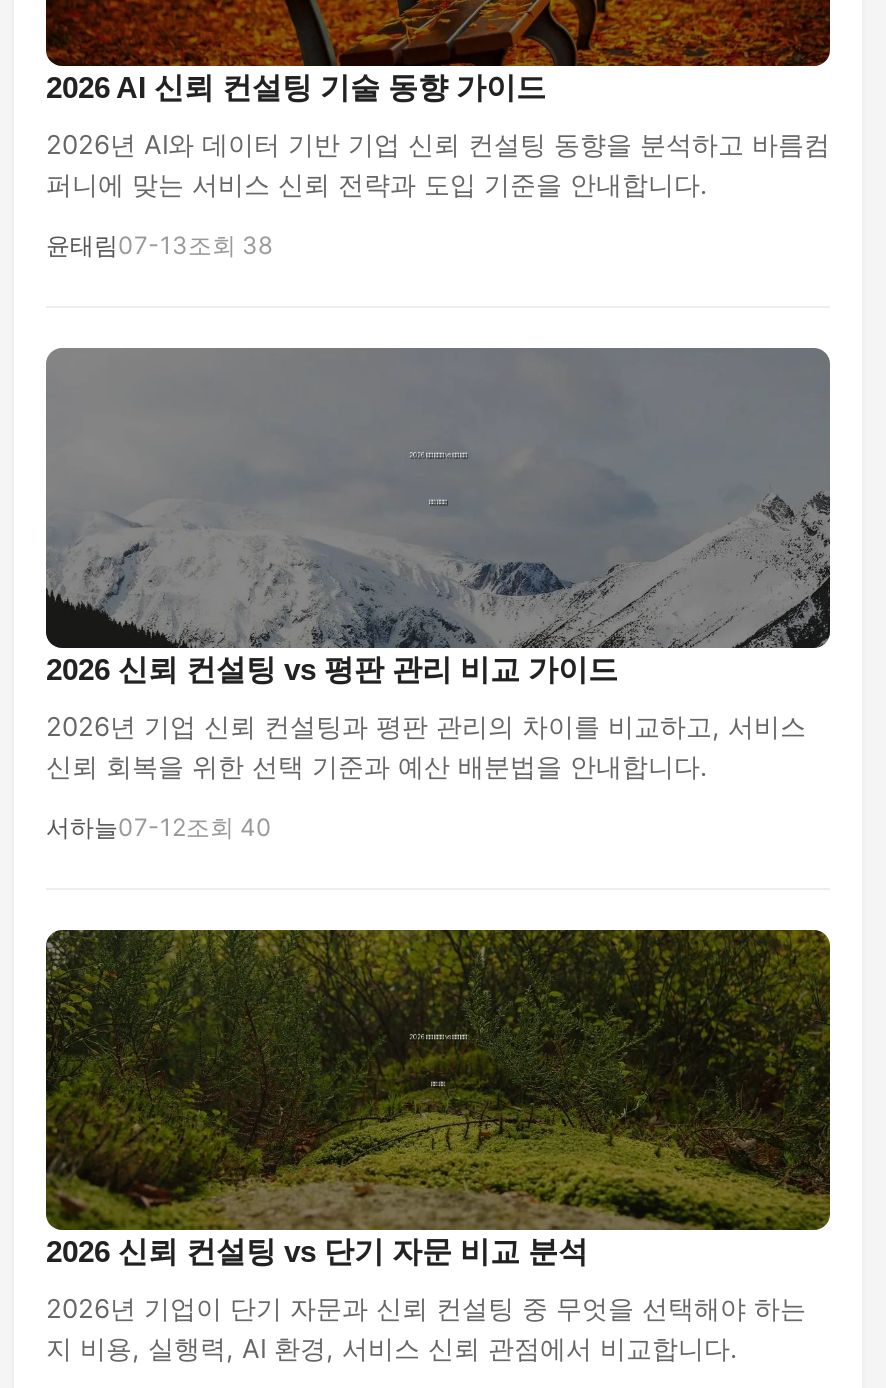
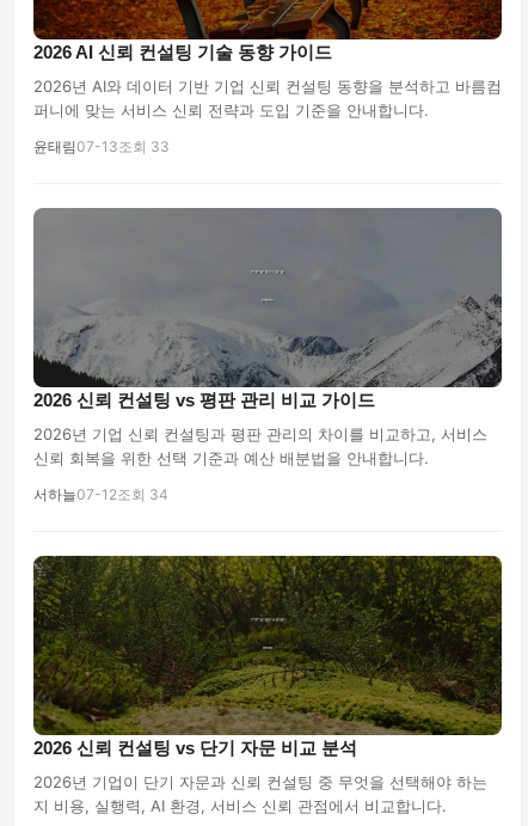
[46,230,272,260] 윤태림 07-13조회 38 -> [33,137,170,155] 윤태림 07-13조회 33
[46,812,272,842] 서하늘07-12조회 40 -> [33,485,168,503] 서하늘07-12조회 34

